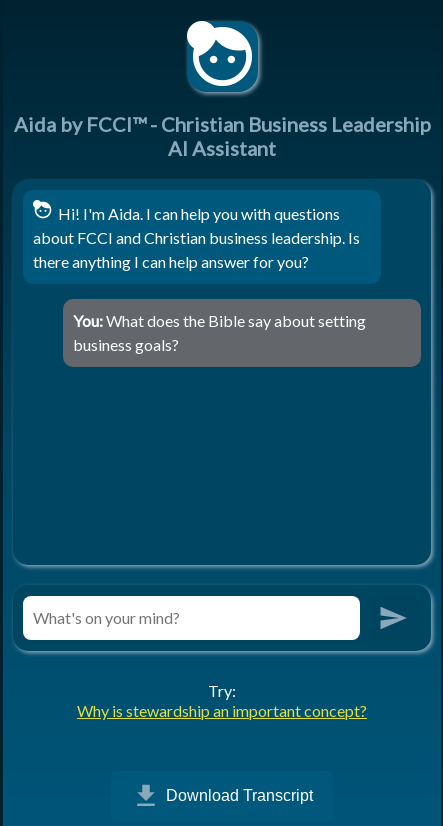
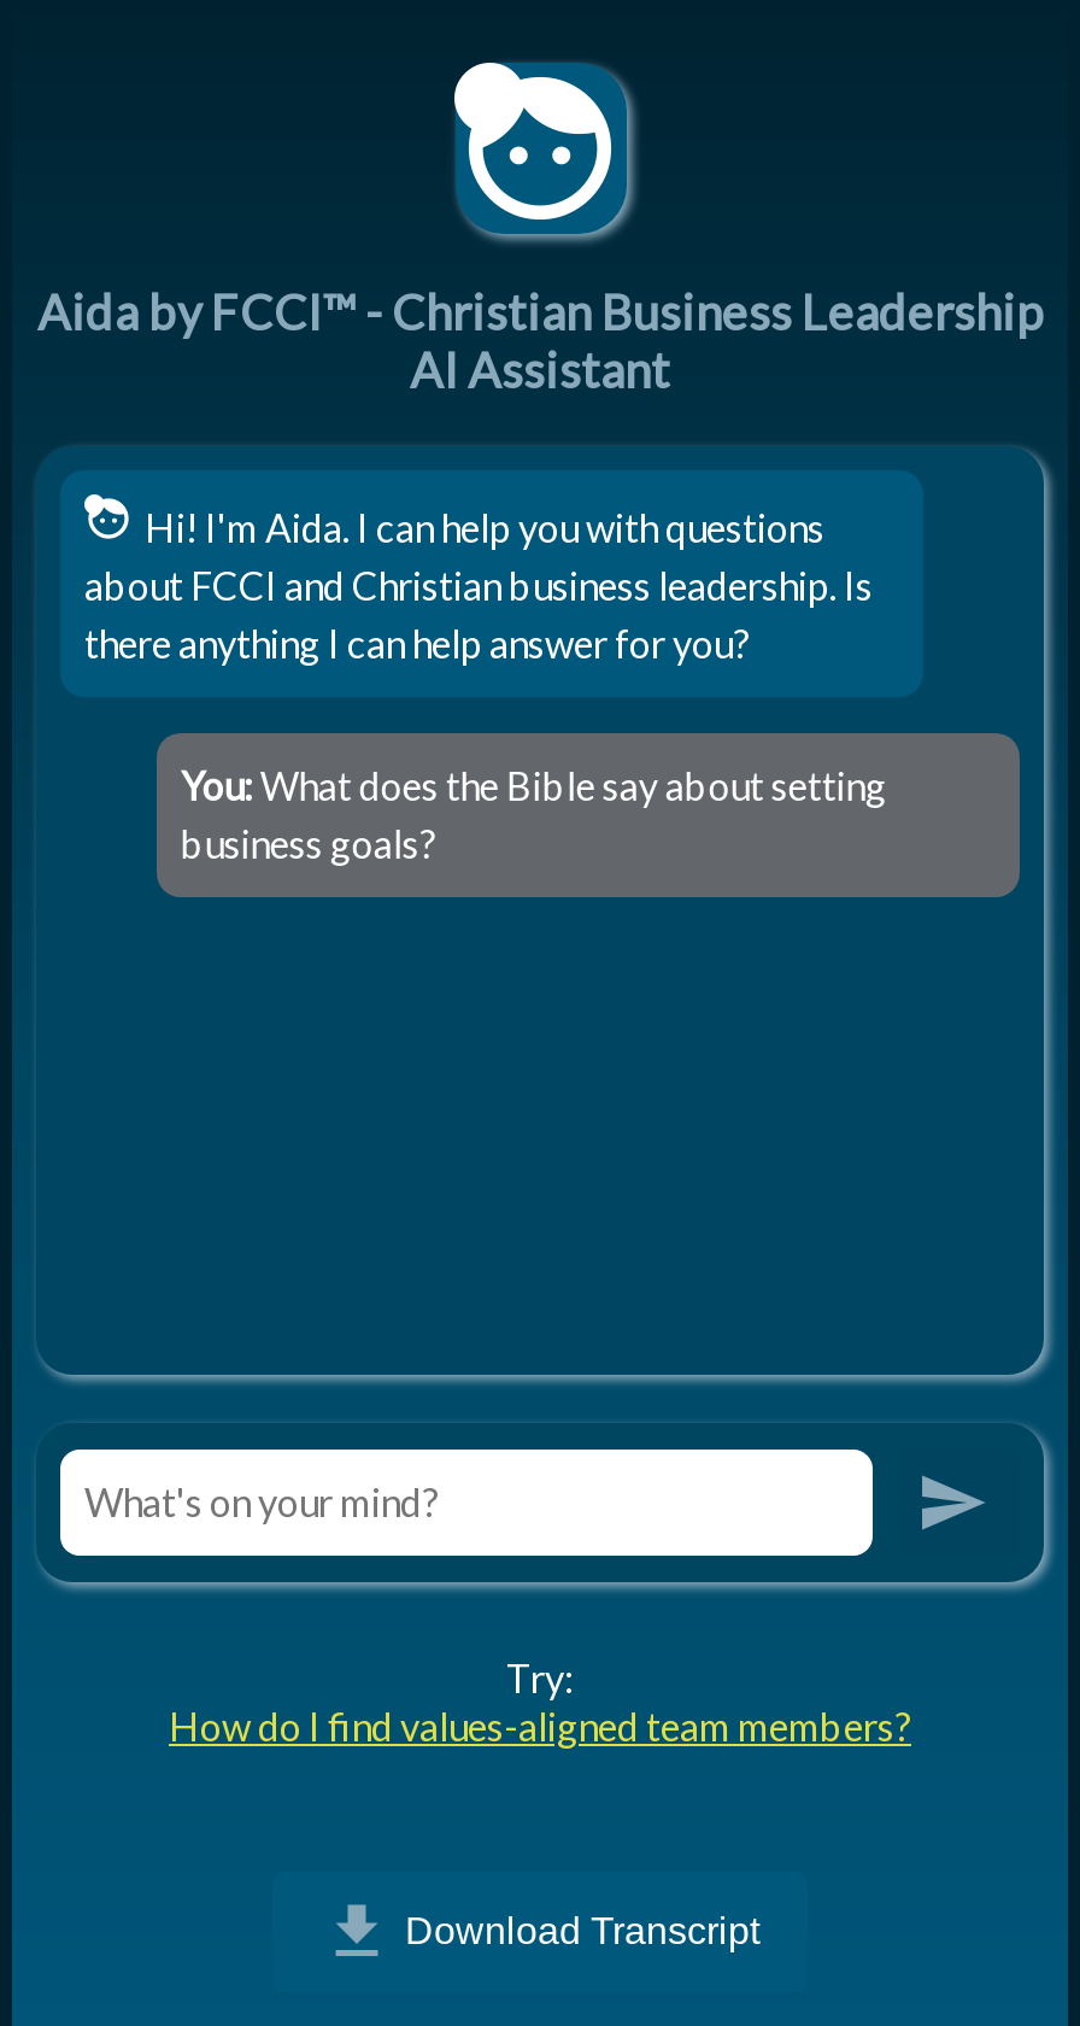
[77,701,367,720] Why is stewardship an important concept? -> [169,1703,911,1749] How do I find values-aligned team members?

